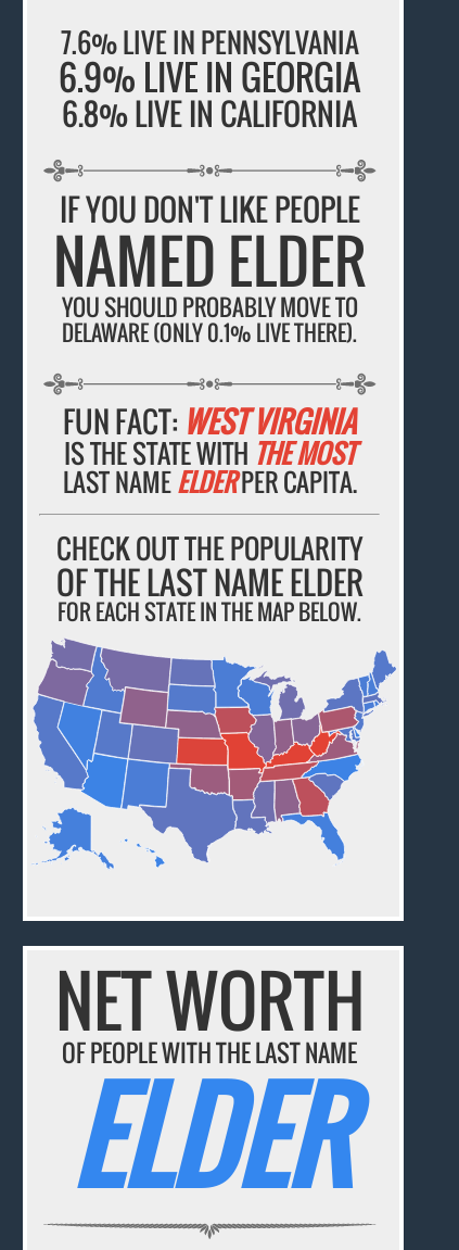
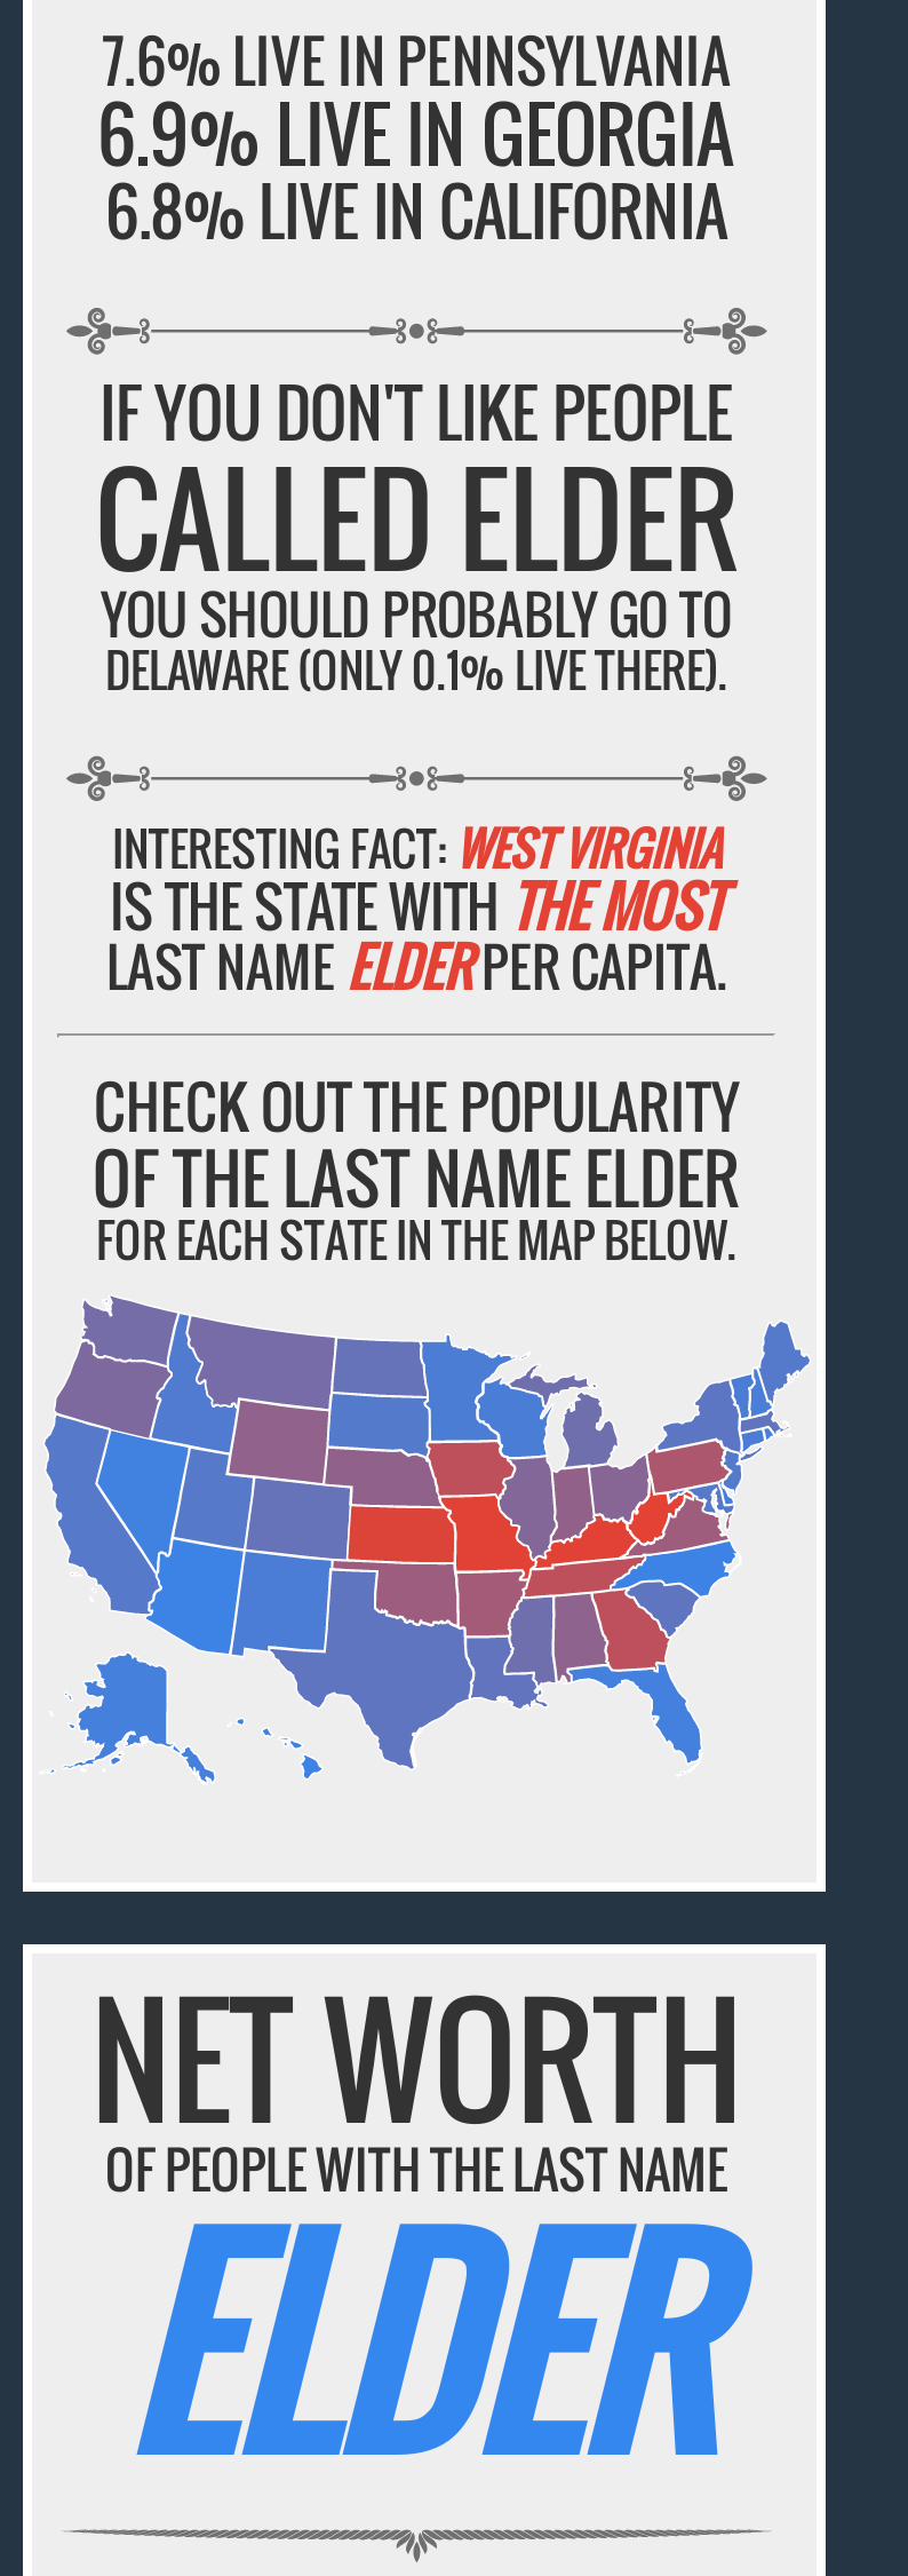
[53,217,366,304] NAMED ELDER -> [95,428,738,604] CALLED ELDER
[61,290,358,323] YOU SHOULD PROBABLY MOVE TO -> [101,575,732,653] YOU SHOULD PROBABLY GO TO
[63,399,356,443] FUN FACT: WEST VIRGINIA -> [112,813,720,882] INTERESTING FACT: WEST VIRGINIA

